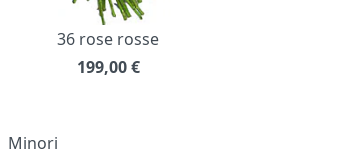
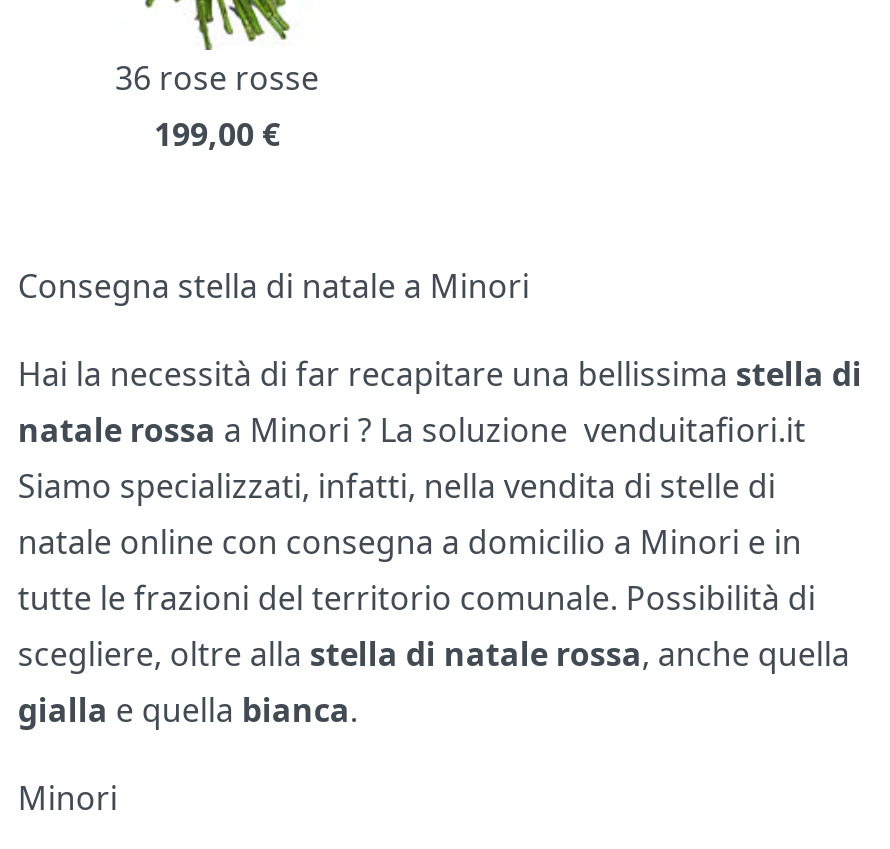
none -> [18,265,862,733] Consegna stella di natale a Minori | Hai la necessità di far recapitare una bellissima stella di | natale rossa a Minori ? La soluzione venduitafiori.it | Siamo specializzati, infatti, nella vendita di stelle di | natale online con consegna a domicilio a Minori e in | tutte le frazioni del territorio comunale. Possibilità di | scegliere, oltre alla stella di natale rossa, anche quella | gialla e quella bianca.

